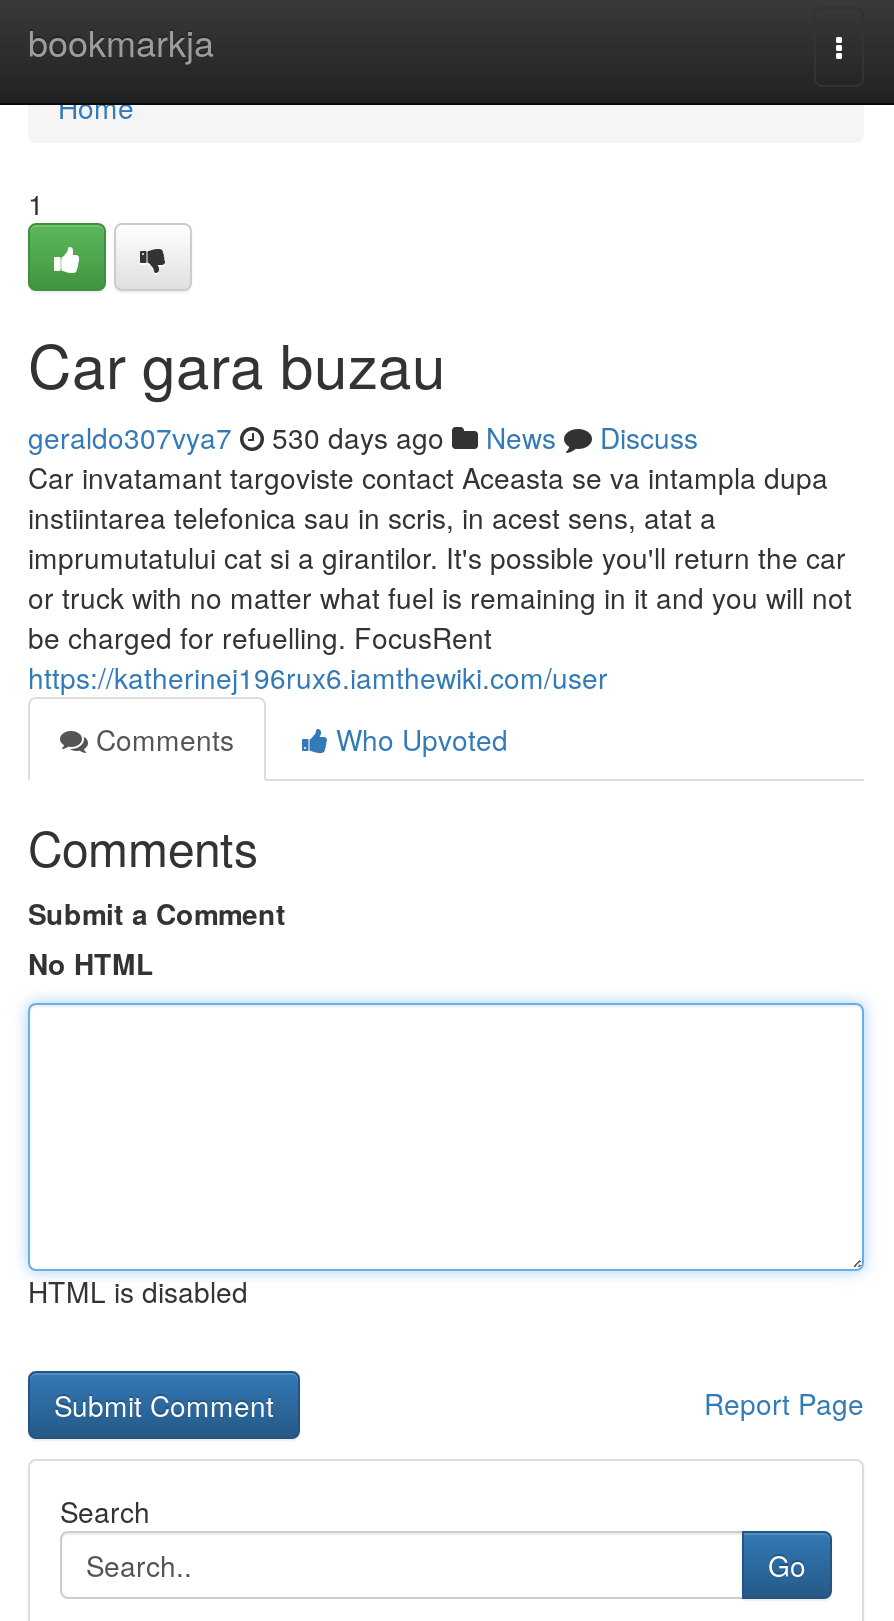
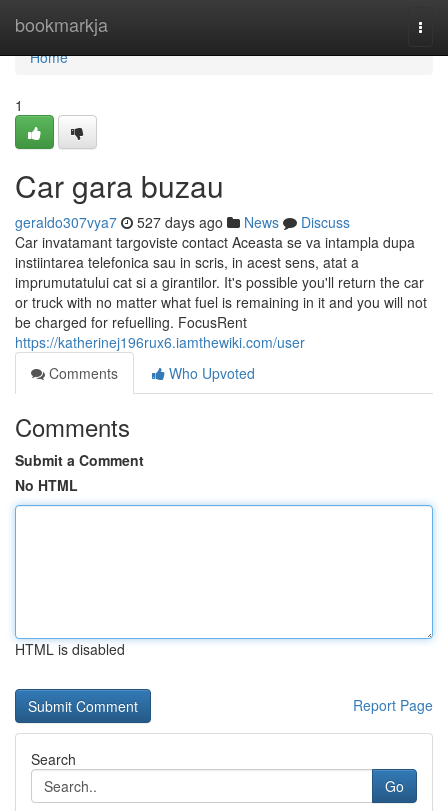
[28,417,698,457] geraldo307vya7 530 days ago News Discuss -> [15,212,350,232] geraldo307vya7 527 days ago News Discuss

